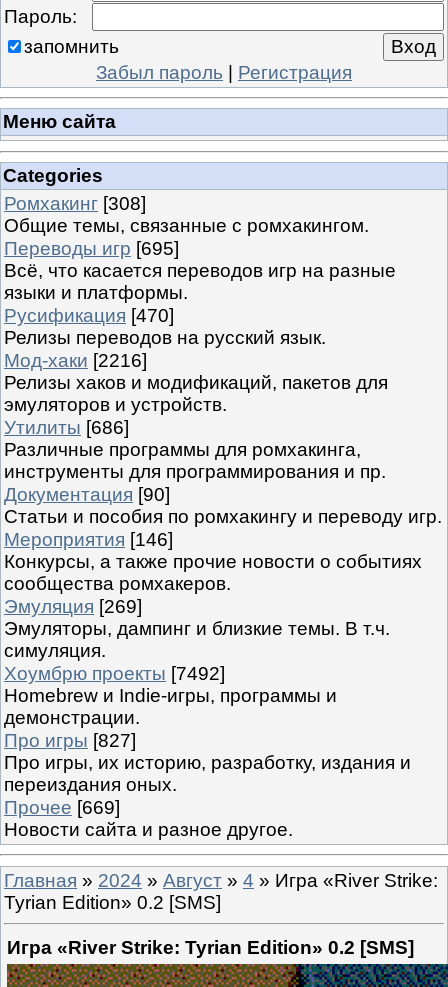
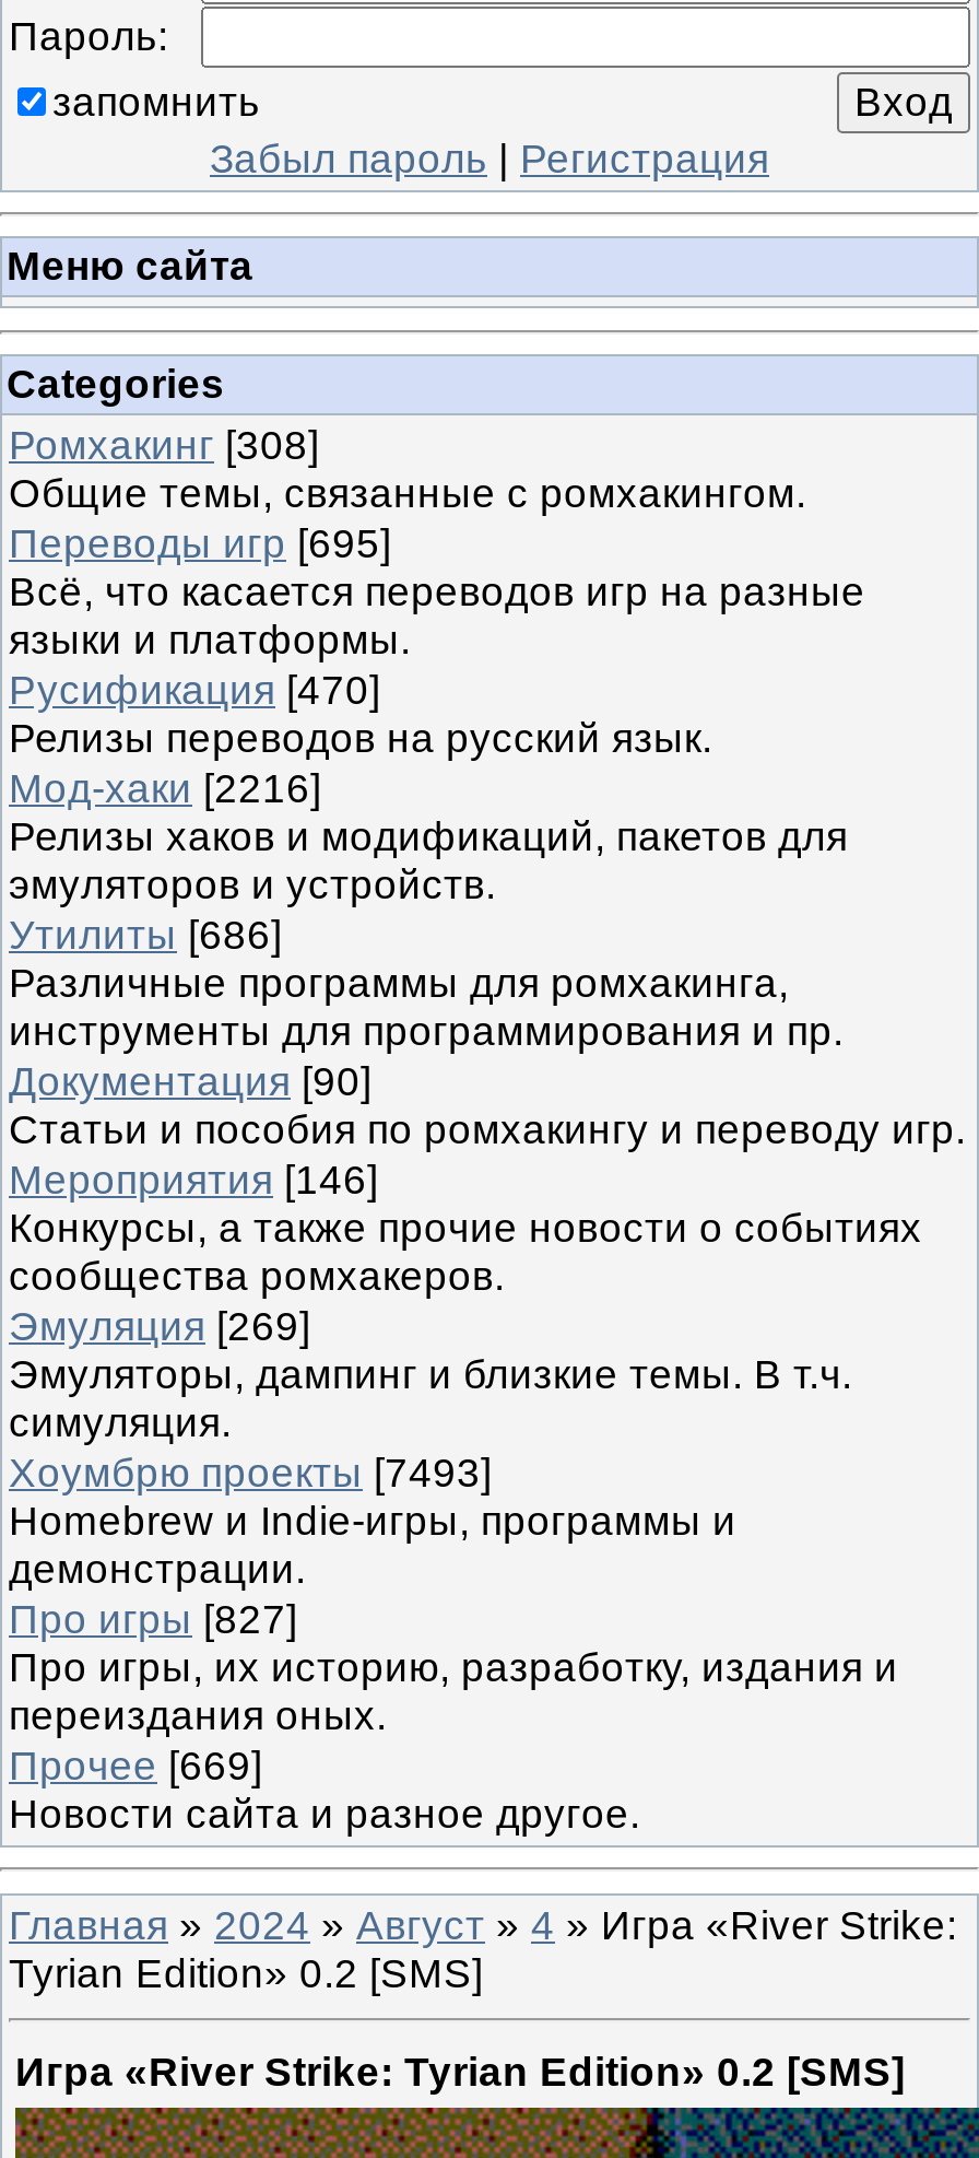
[4,663,225,684] Хоумбрю проекты [7492] -> [9,1450,492,1496] Хоумбрю проекты [7493]

